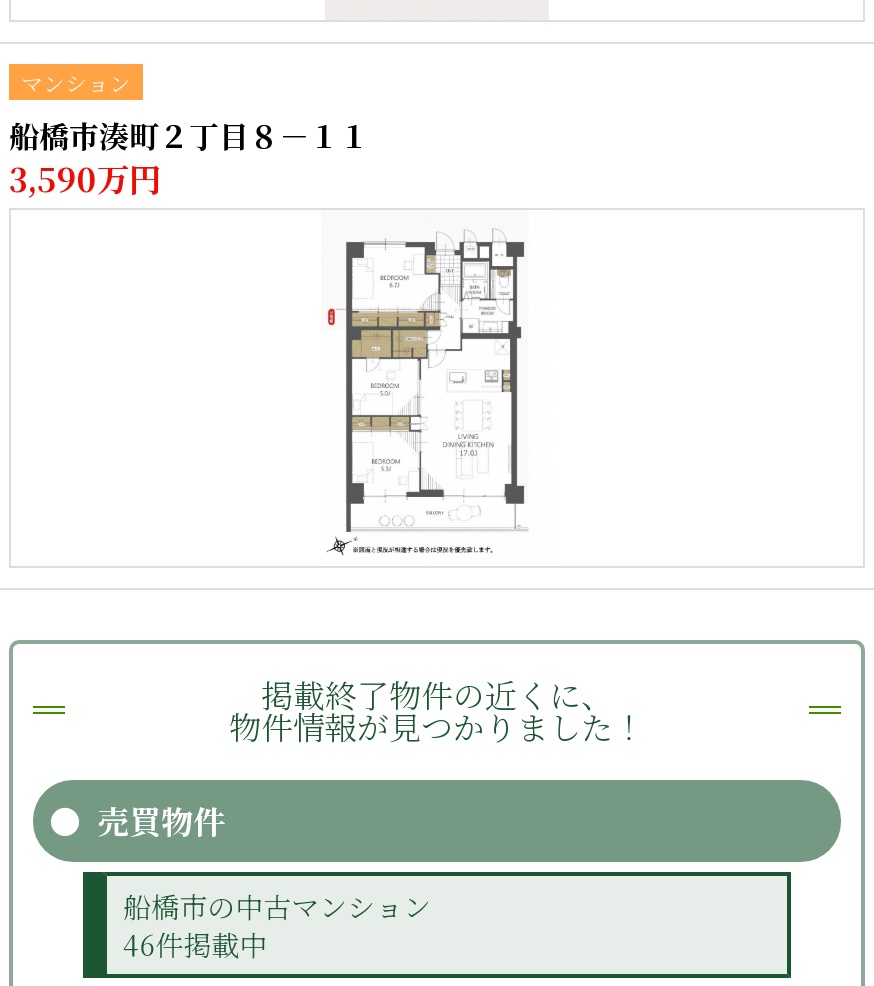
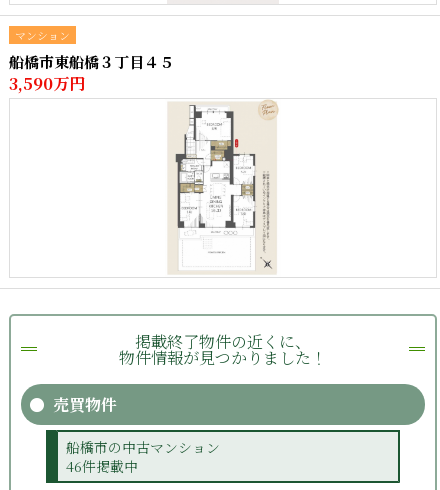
[9,114,369,156] 船橋市湊町２丁目８－１１ -> [9,51,174,72] 船橋市東船橋３丁目４５
[327,212,547,560] [image] -> [167,99,279,275] [image]

